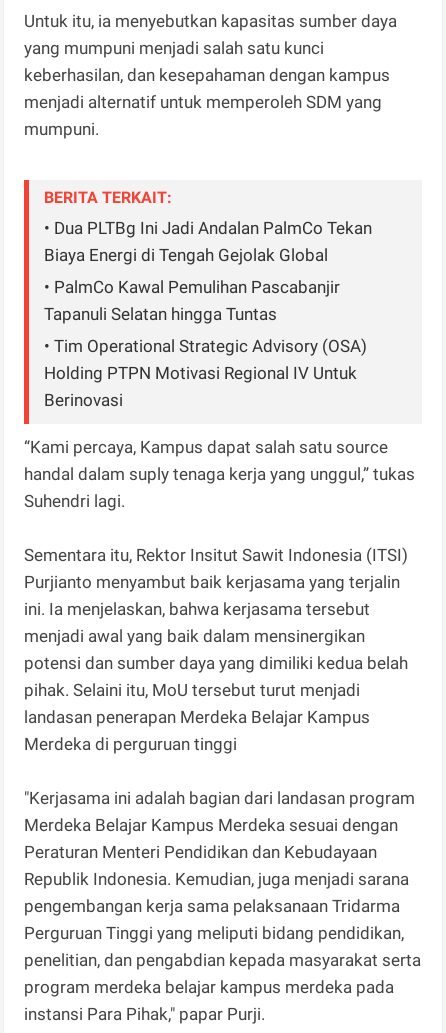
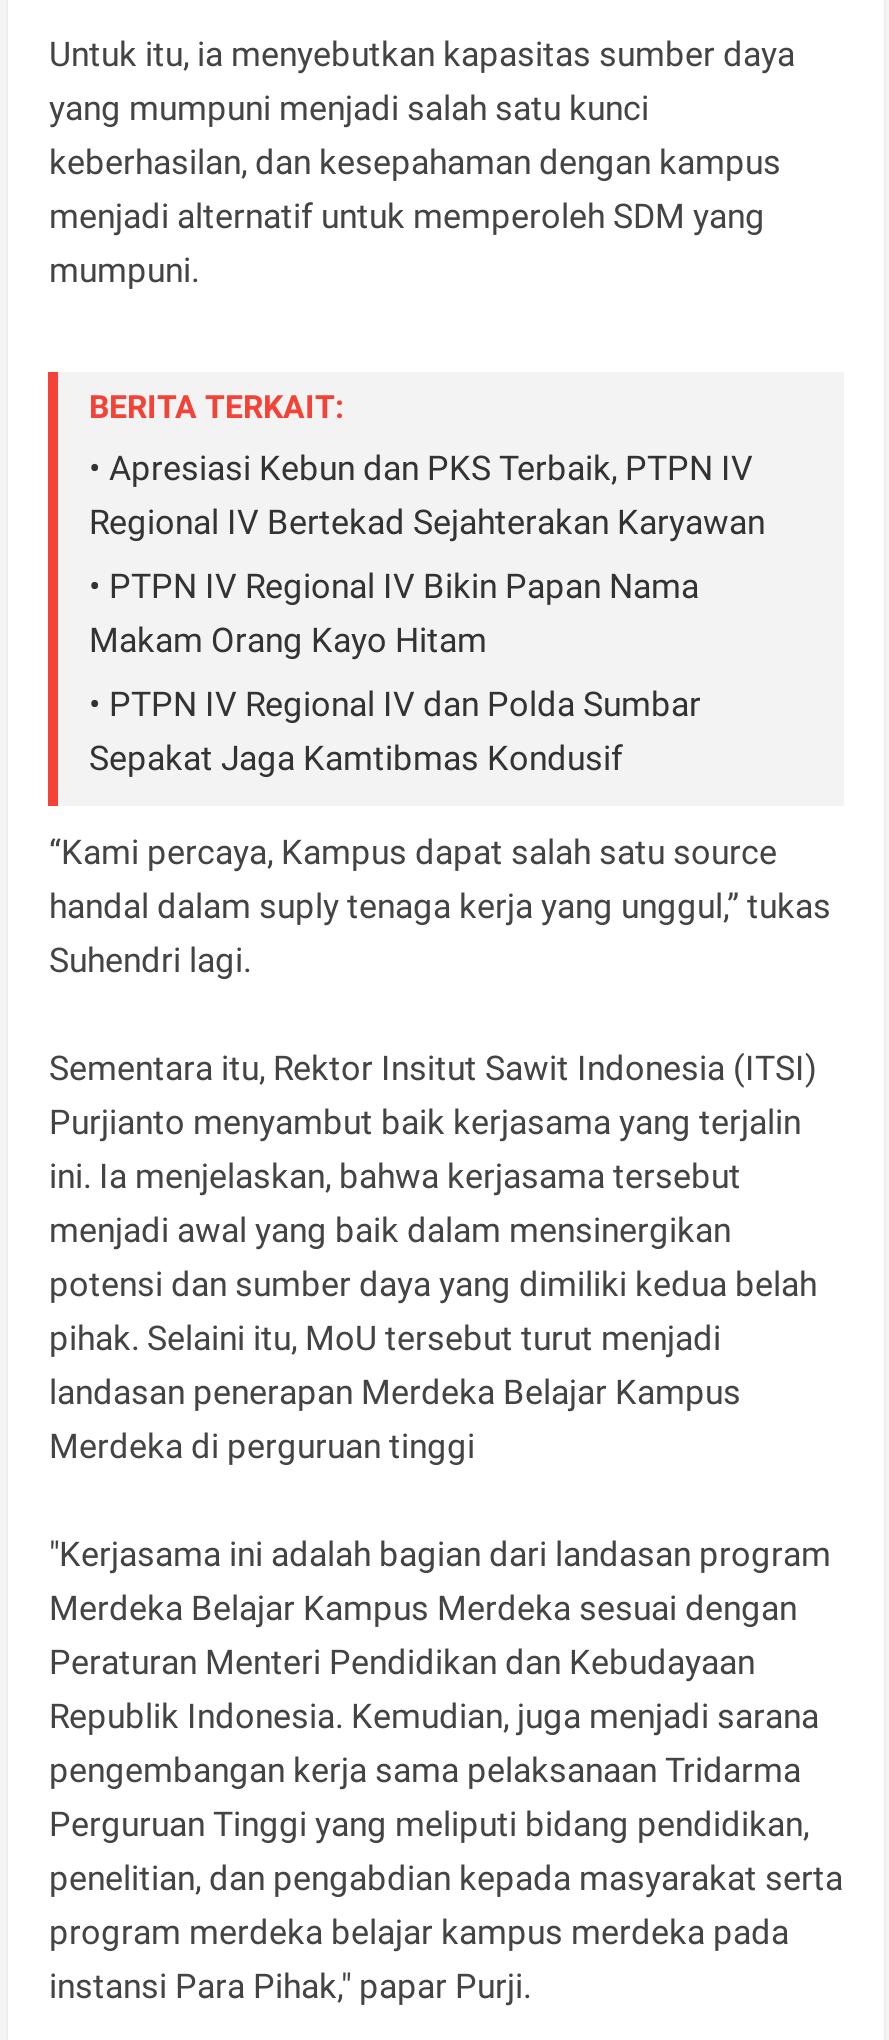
[44,218,372,265] • Dua PLTBg Ini Jadi Andalan PalmCo Tekan | Biaya Energi di Tengah Gejolak Global -> [89,448,765,542] • Apresiasi Kebun dan PKS Terbaik, PTPN IV | Regional IV Bertekad Sejahterakan Karyawan
[44,277,340,324] • PalmCo Kawal Pemulihan Pascabanjir | Tapanuli Selatan hingga Tuntas -> [89,566,699,660] • PTPN IV Regional IV Bikin Papan Nama | Makam Orang Kayo Hitam
[44,336,367,410] • Tim Operational Strategic Advisory (OSA) | Holding PTPN Motivasi Regional IV Untuk | Berinovasi -> [89,684,701,778] • PTPN IV Regional IV dan Polda Sumbar | Sepakat Jaga Kamtibmas Kondusif

